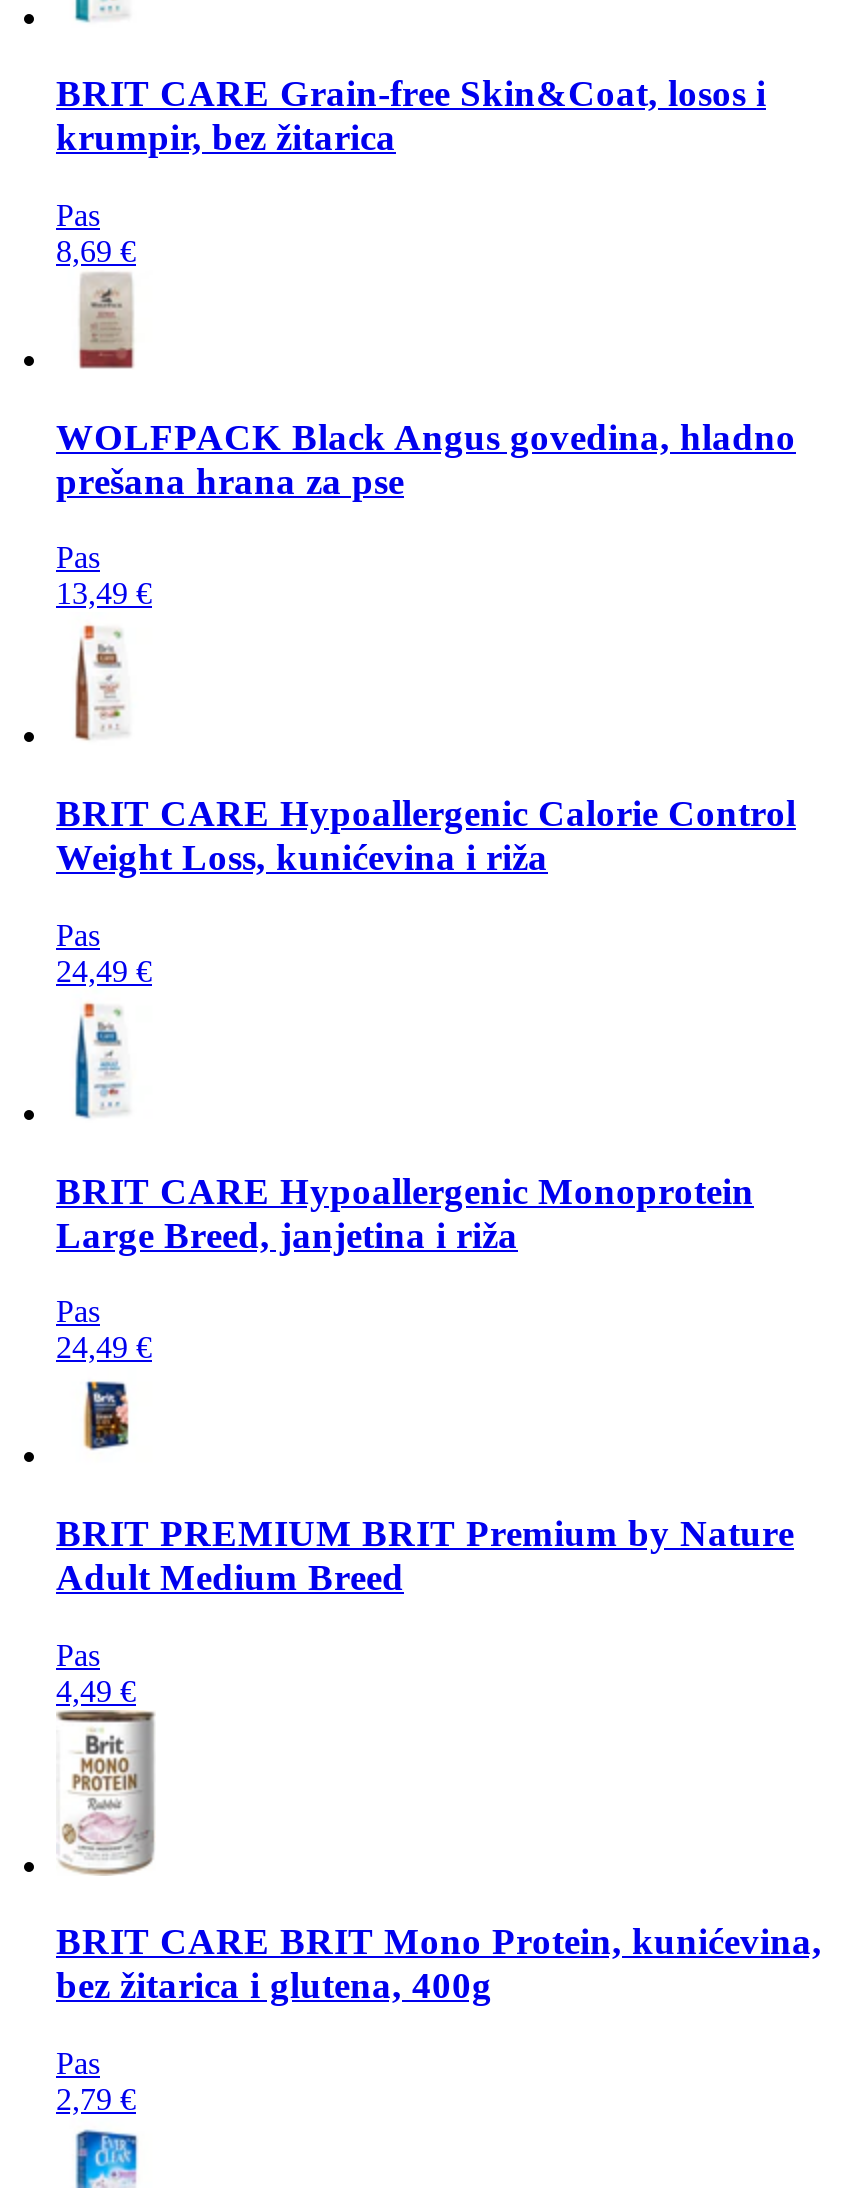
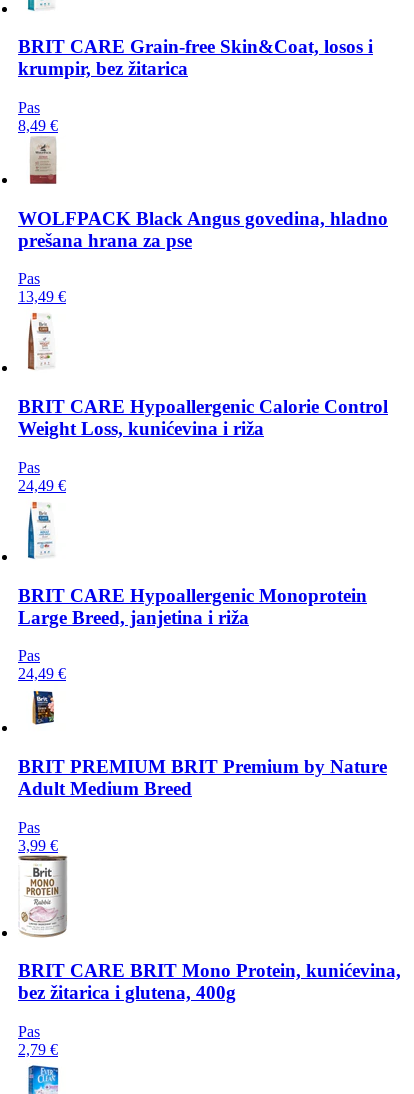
[56,234,136,268] 8,69 € -> [18,117,58,134] 8,49 €
[56,1673,136,1707] 4,49 € -> [18,837,58,854] 3,99 €

